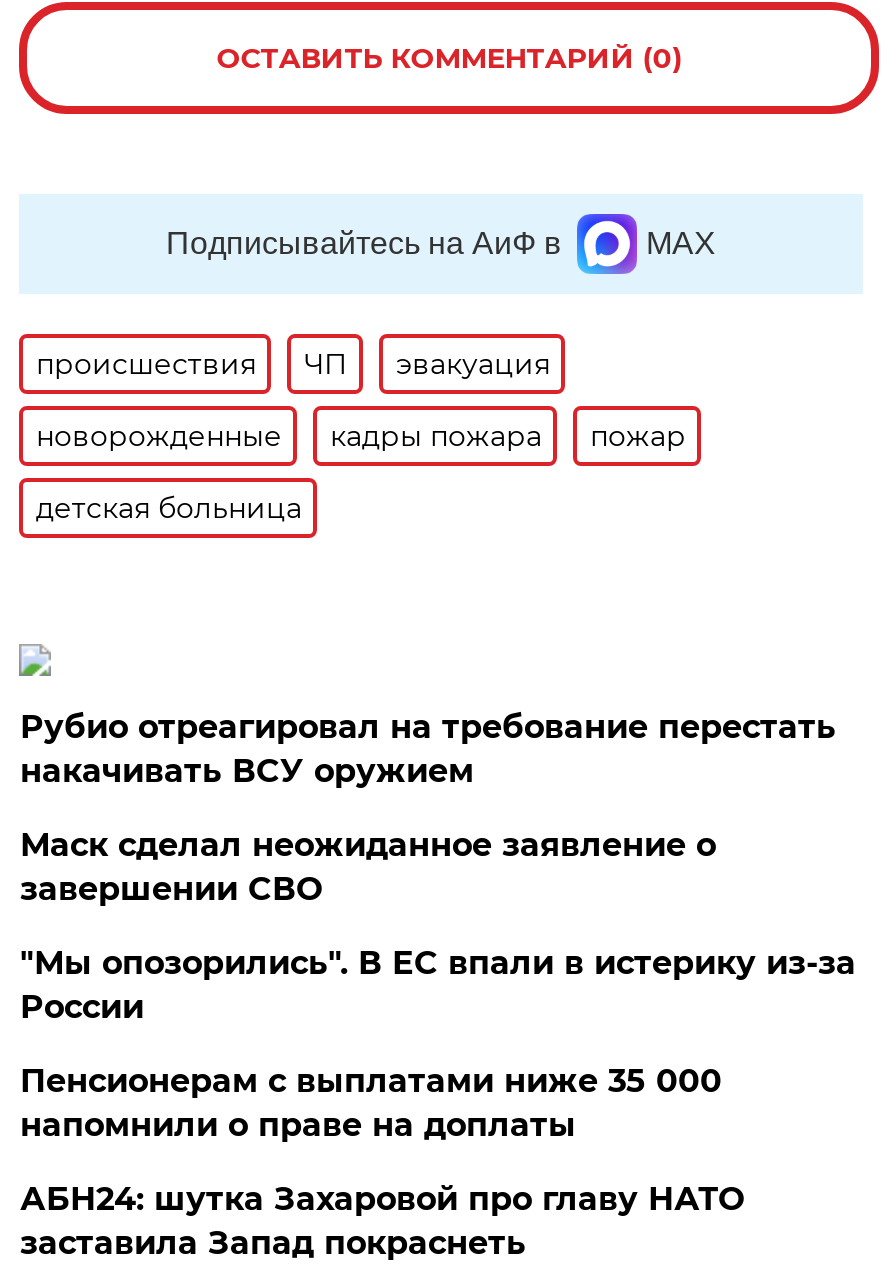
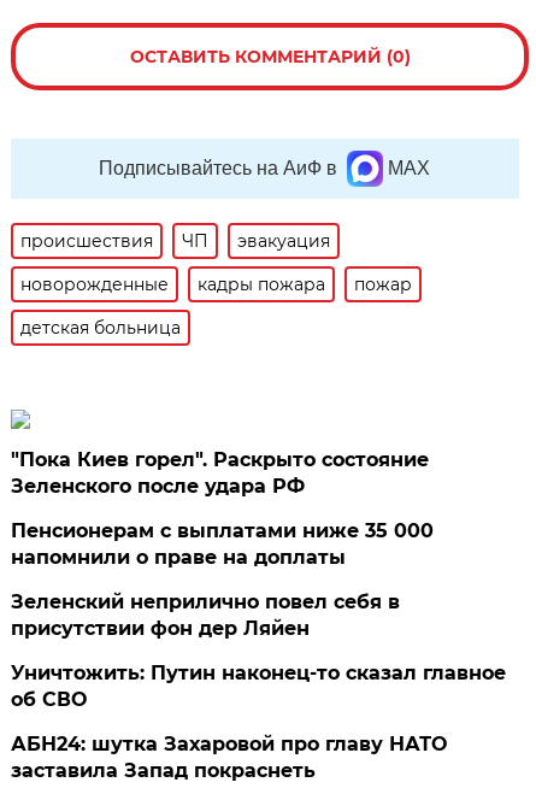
[20,708,856,1026] Рубио отреагировал на требование перестать | накачивать ВСУ оружием | Маск сделал неожиданное заявление о | завершении СВО | "Мы опозорились". В ЕС впали в истерику из-за | России -> [11,448,429,498] "Пока Киев горел". Раскрыто состояние | Зеленского после удара РФ
moved [20,1062,722,1144] -> [11,520,434,569]: Пенсионерам с выплатами ниже 35 000 | напомнили о праве на доплаты
none -> [11,591,506,711] Зеленский неприлично повел cебя в | присутствии фон дер Ляйен | Уничтожить: Путин наконец-то сказал главное | об СВО

